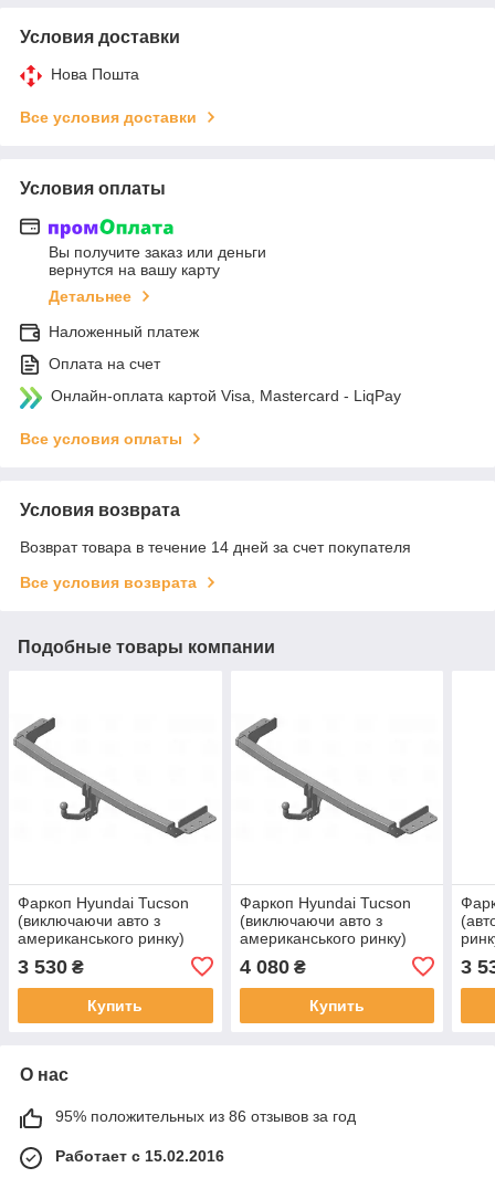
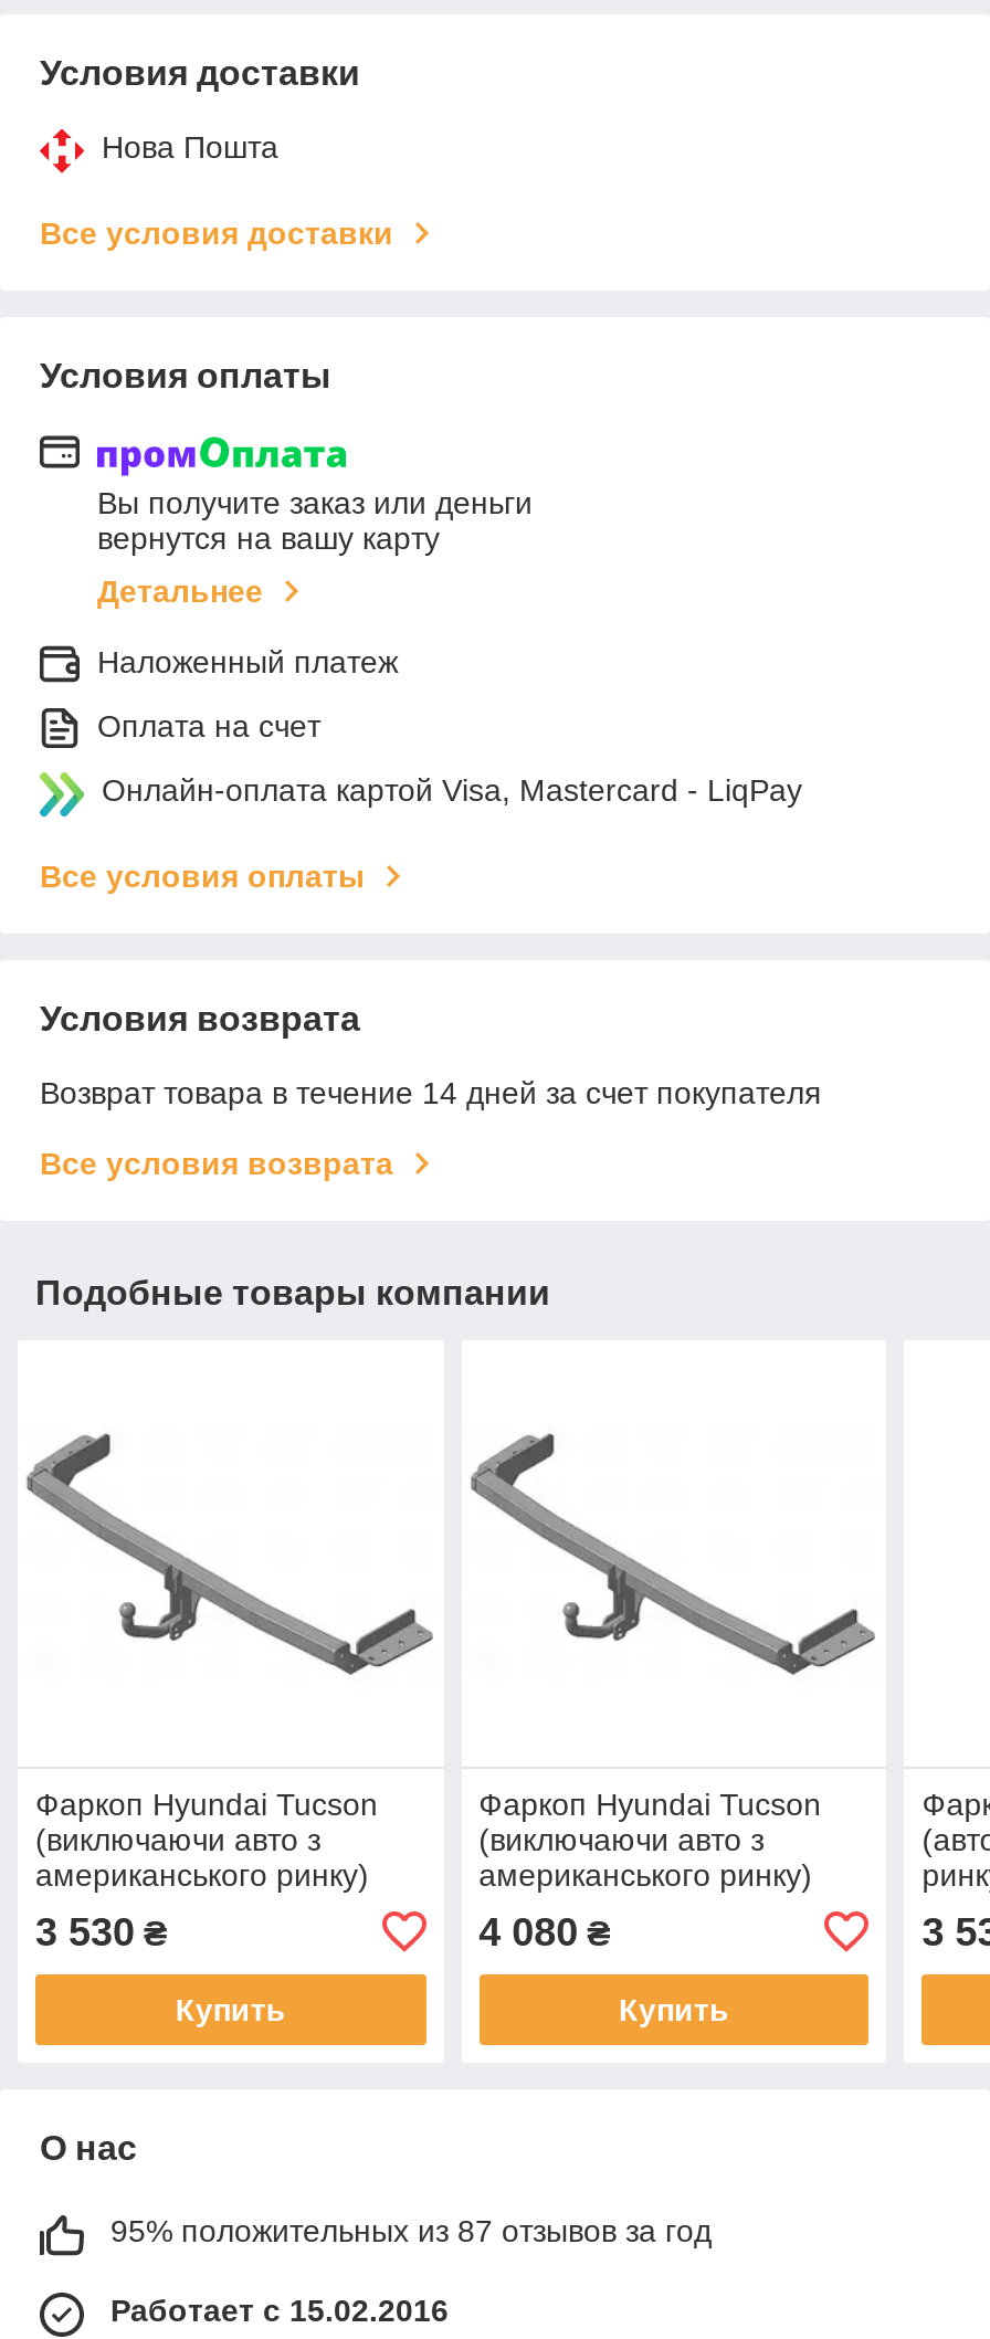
[55,1107,356,1125] 95% положительных из 86 отзывов за год -> [110,2213,712,2248] 95% положительных из 87 отзывов за год

